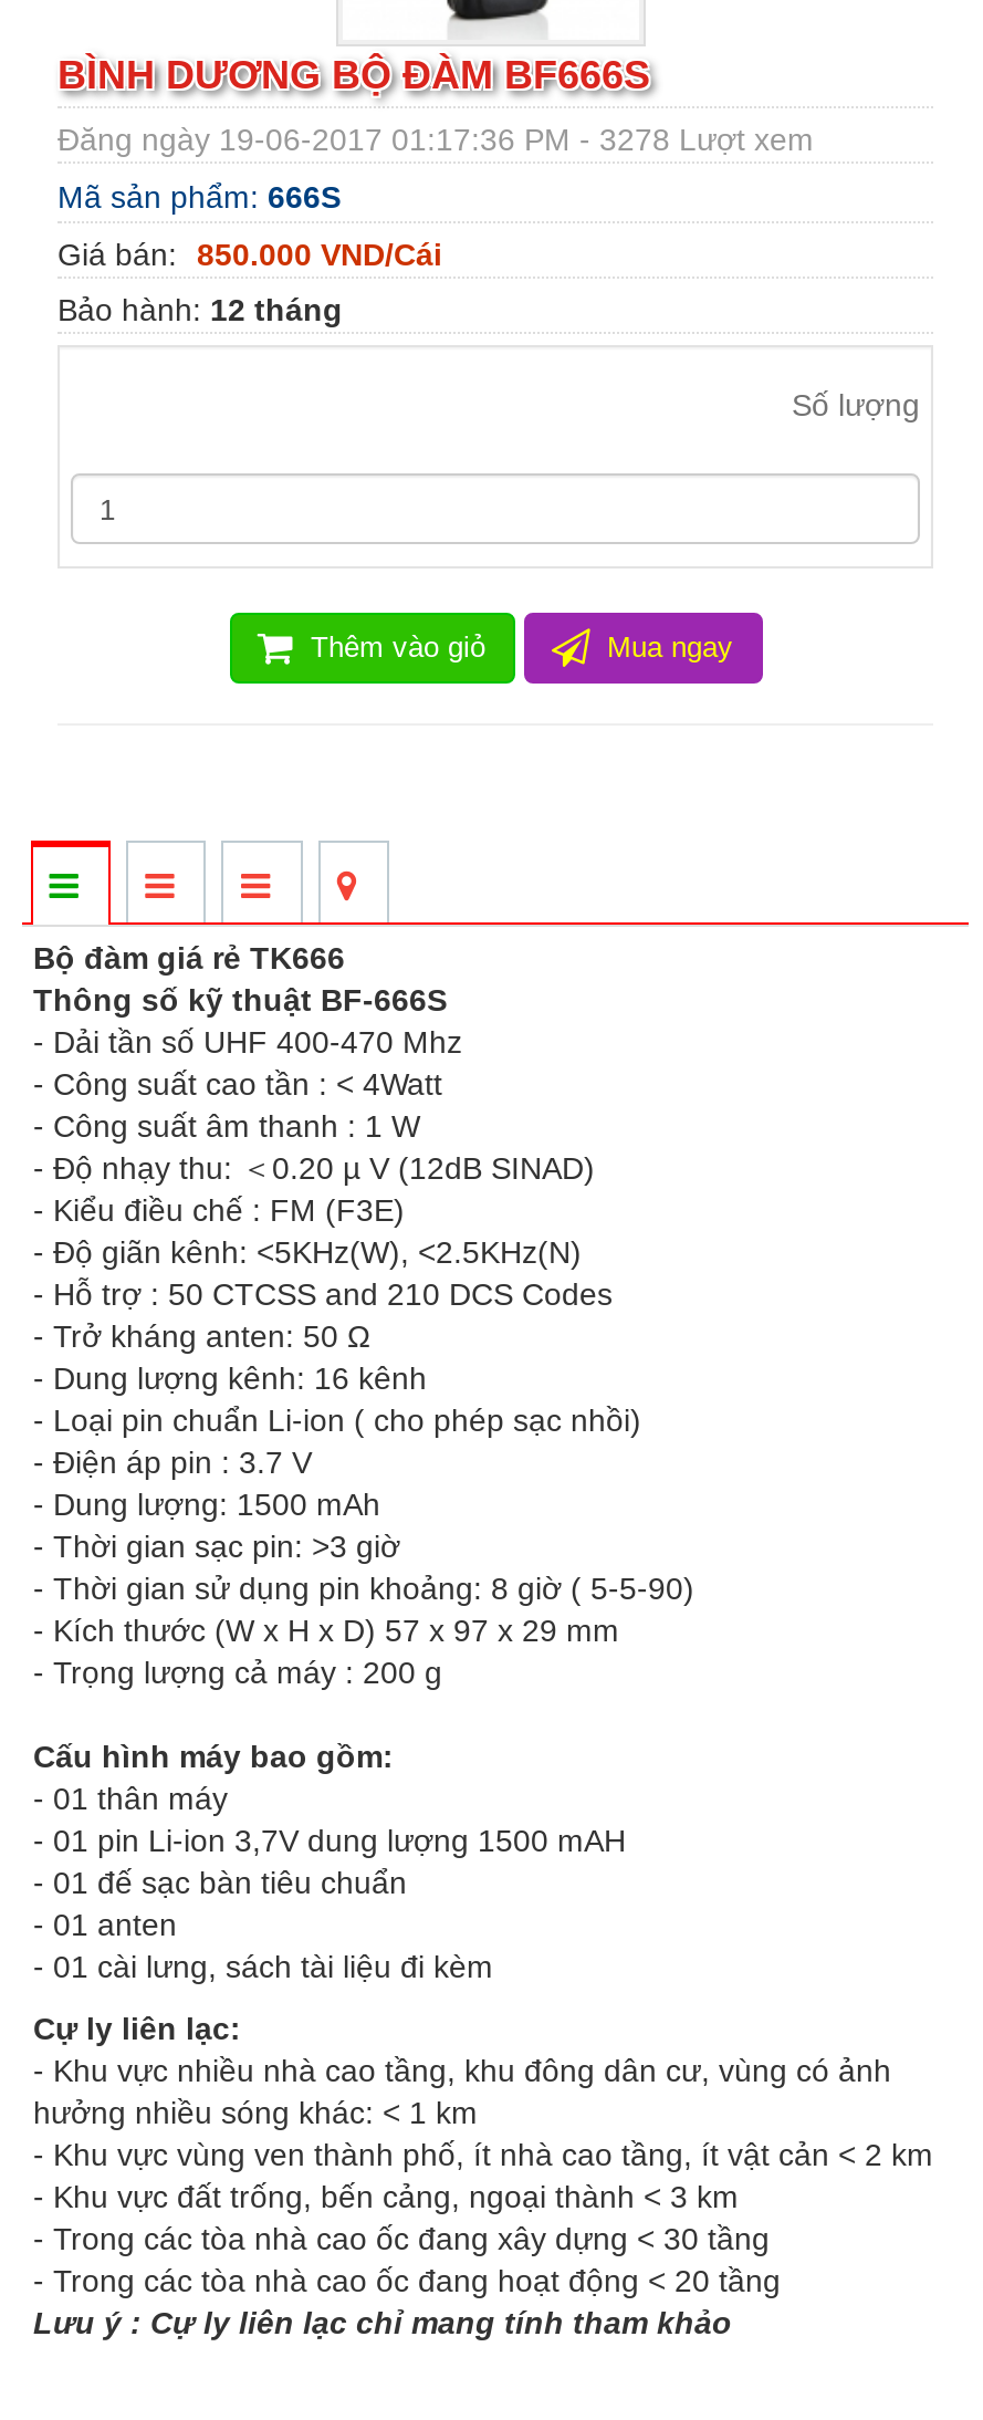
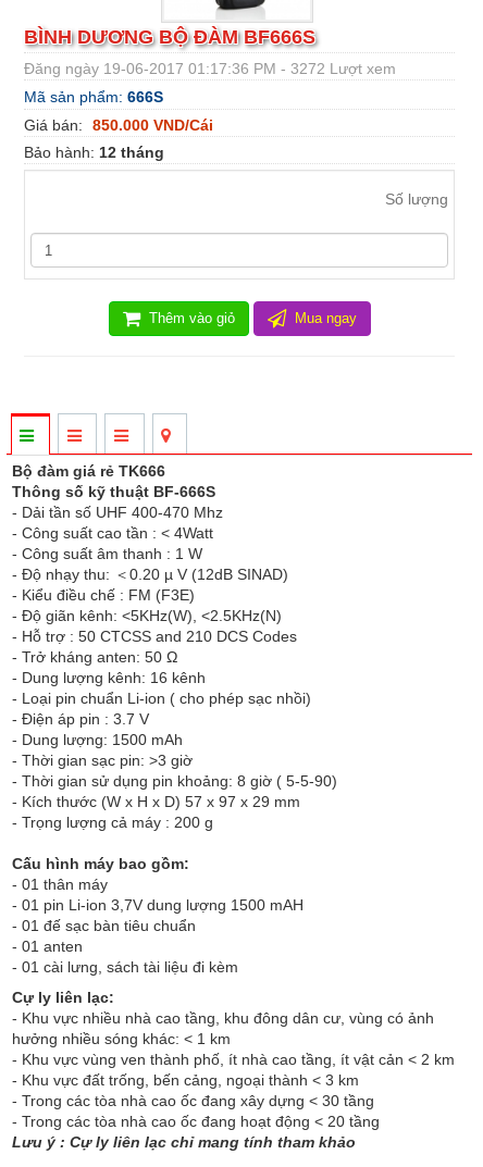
[57,122,814,157] Đăng ngày 19-06-2017 01:17:36 PM - 3278 Lượt xem -> [24,60,396,77] Đăng ngày 19-06-2017 01:17:36 PM - 3272 Lượt xem

